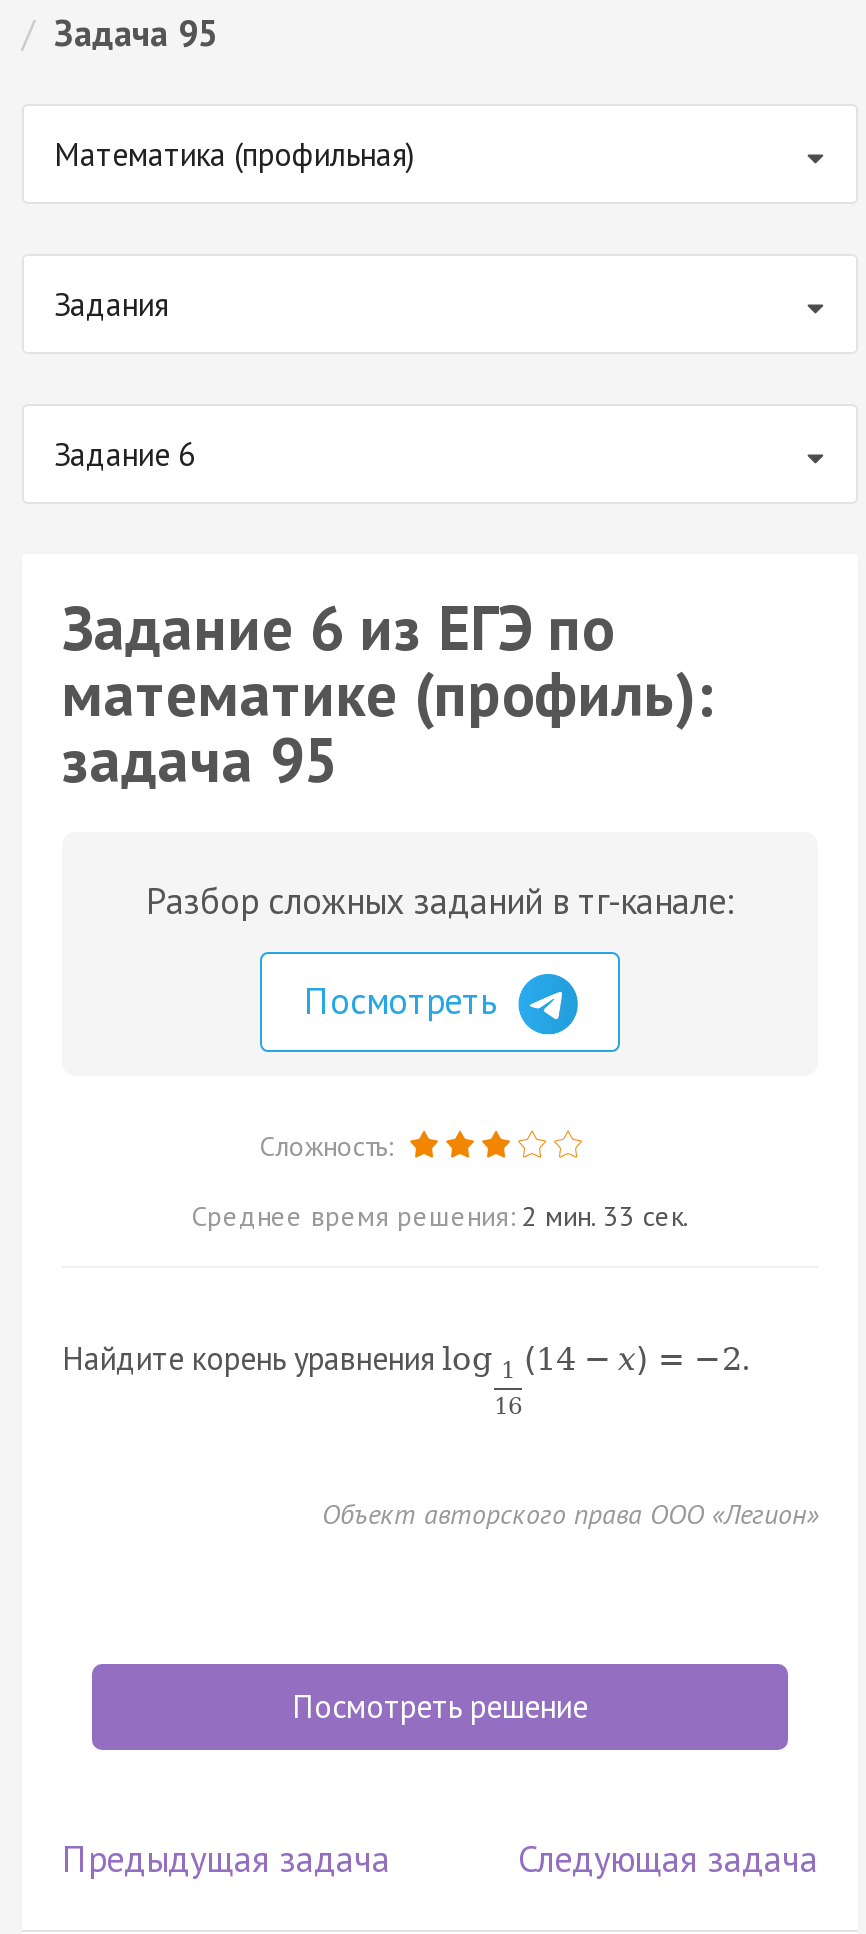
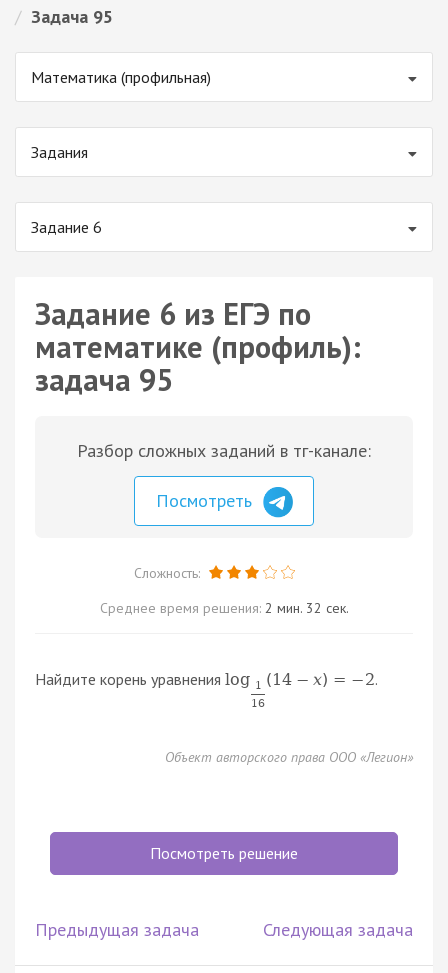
[191,1197,689,1233] Среднее время решения: 2 мин. 33 сек. -> [99,599,348,617] Среднее время решения: 2 мин. 32 сек.

